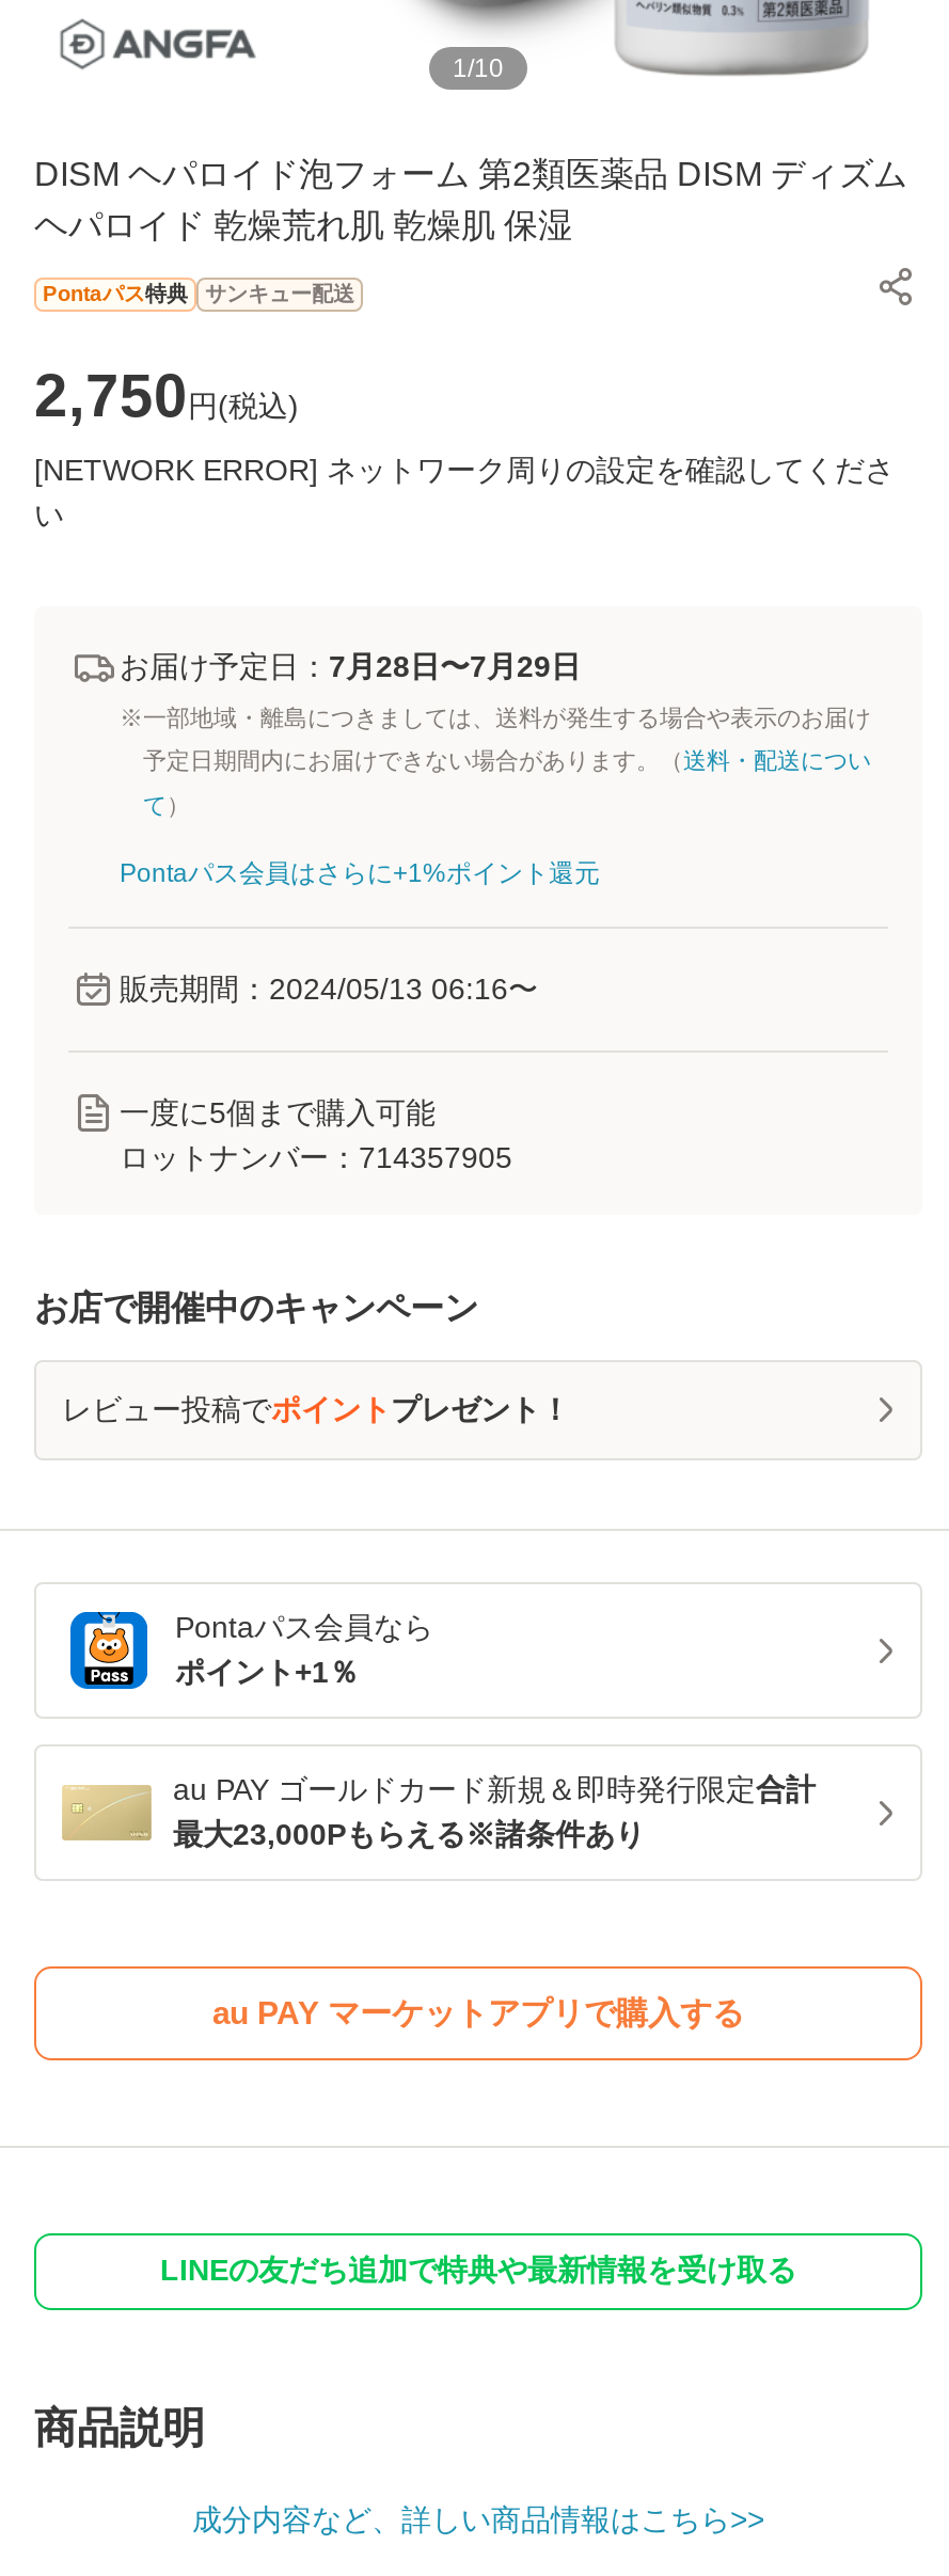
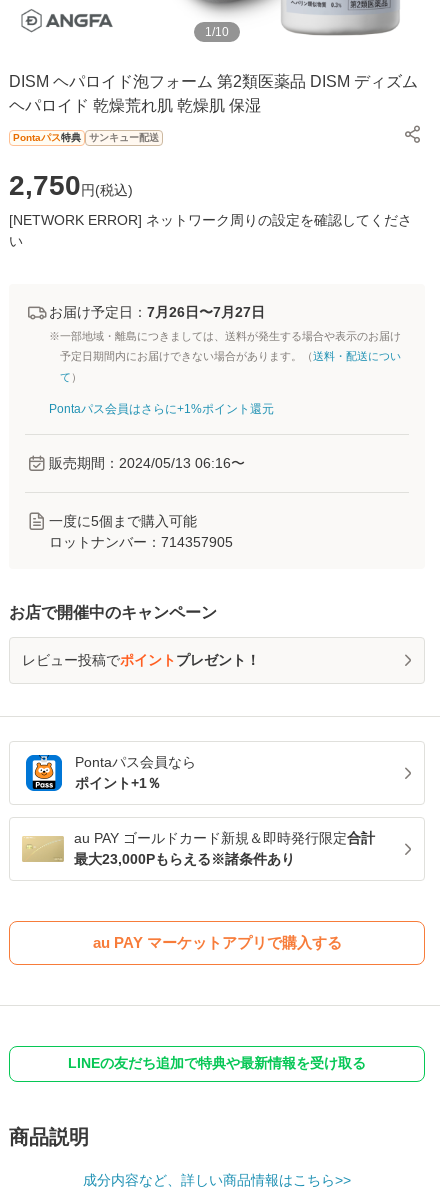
[120,649,581,684] お届け予定日：7月28日〜7月29日 -> [49,304,265,320] お届け予定日：7月26日〜7月27日

